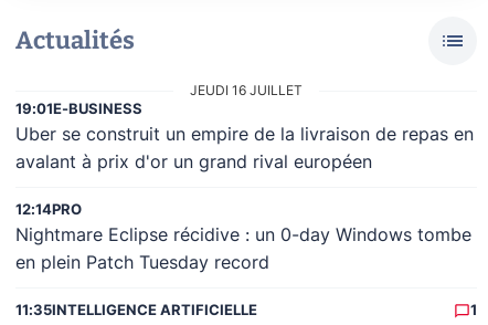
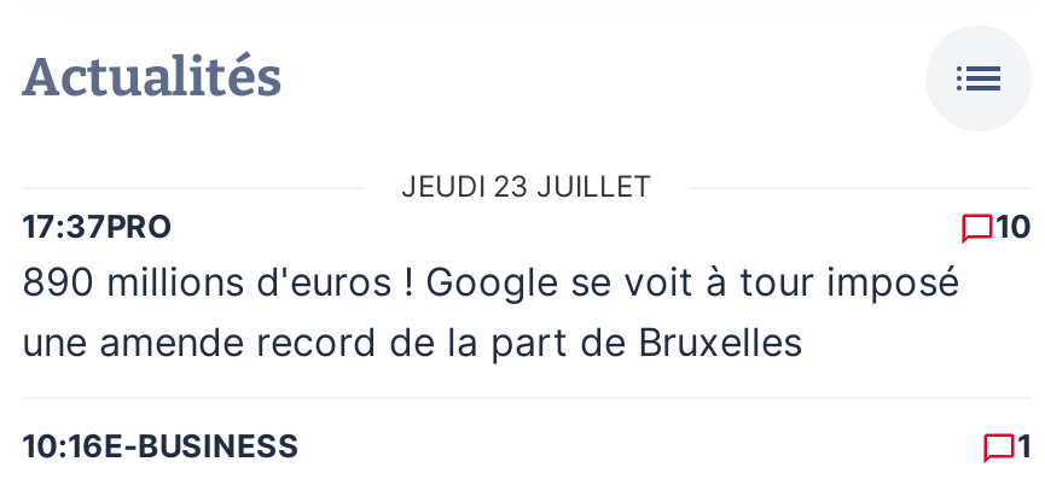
[15,84,474,319] JEUDI 16 JUILLET | 19:01E-BUSINESS | Uber se construit un empire de la livraison de repas en | avalant à prix d'or un grand rival européen | 12:14PRO | Nightmare Eclipse récidive : un 0-day Windows tombe | en plein Patch Tuesday record | 11:35INTELLIGENCE ARTIFICIELLE -> [22,173,1032,465] JEUDI 23 JUILLET | 17:37PRO | 10 | 890 millions d'euros ! Google se voit à tour imposé | une amende record de la part de Bruxelles | 10:16E-BUSINESS

